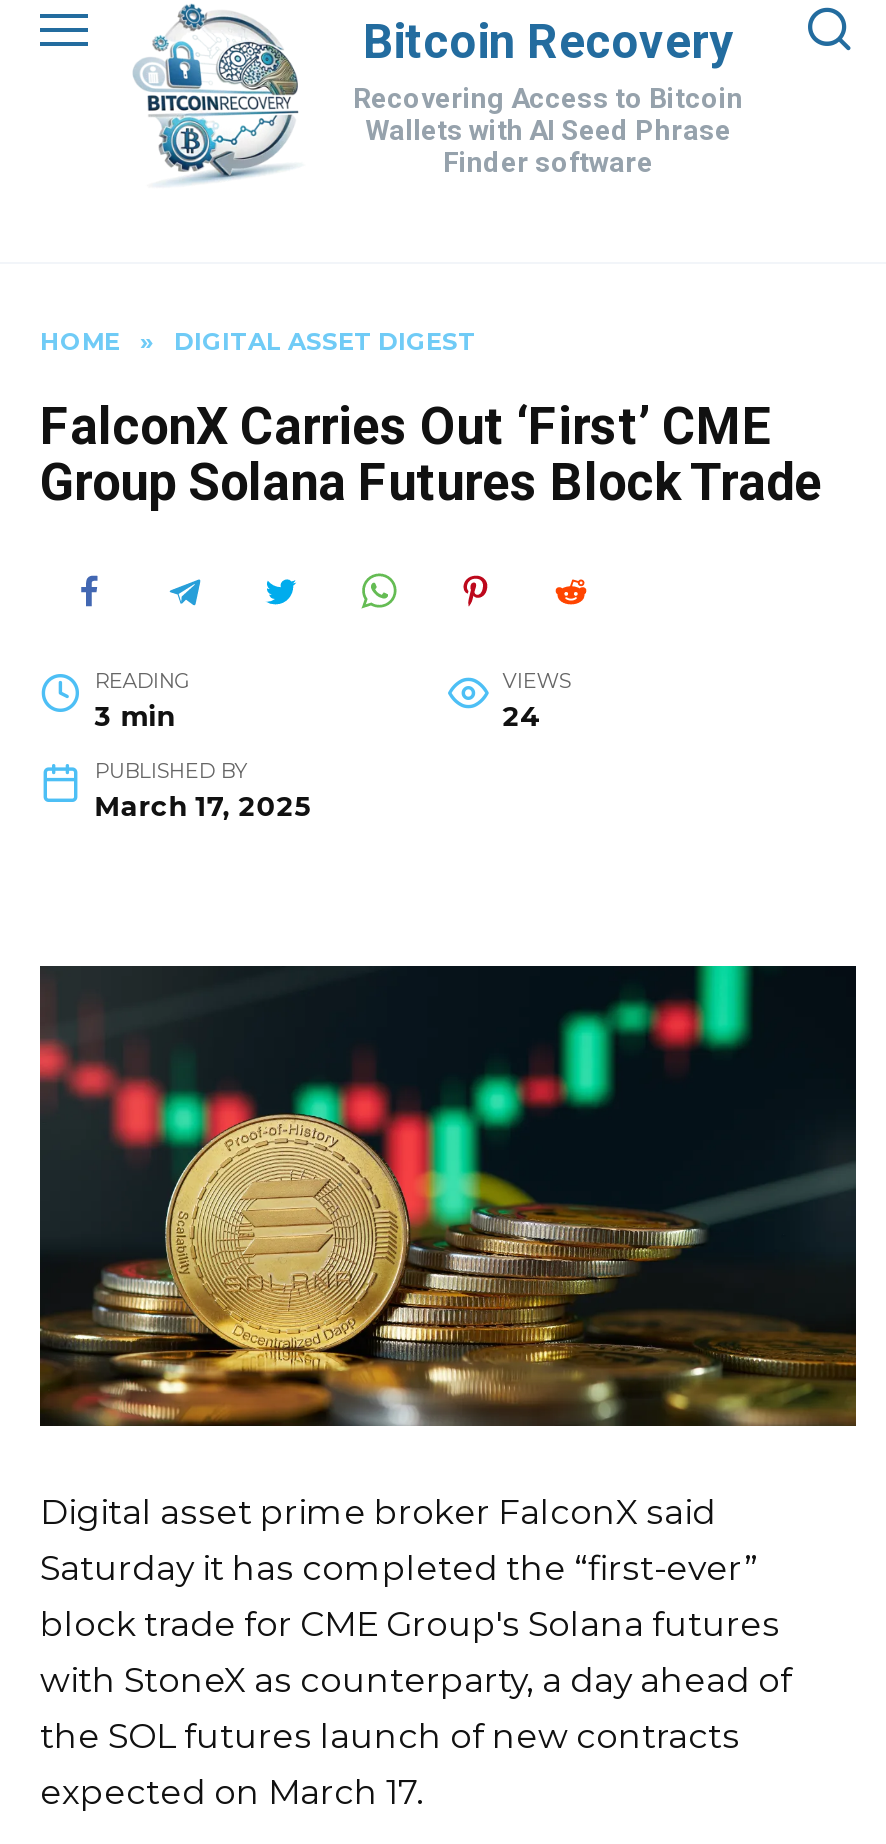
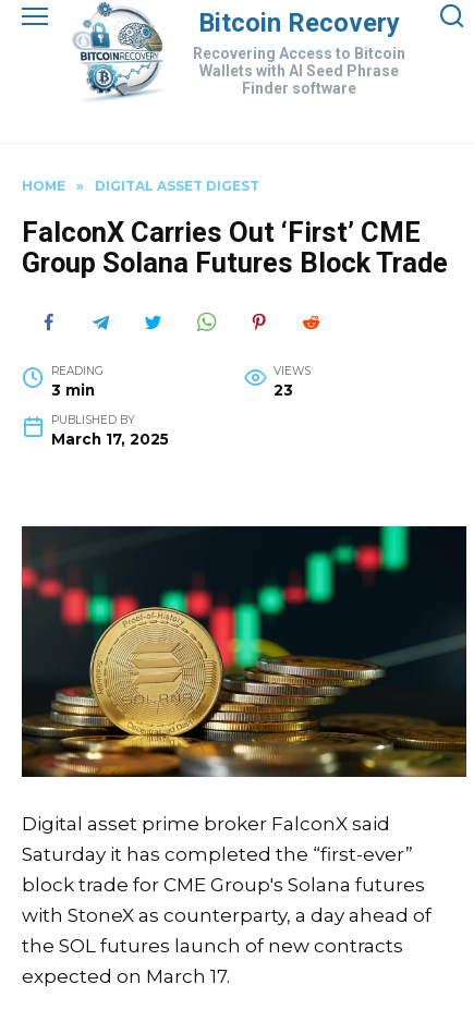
[502,701,540,733] 24 -> [274,382,293,399] 23

